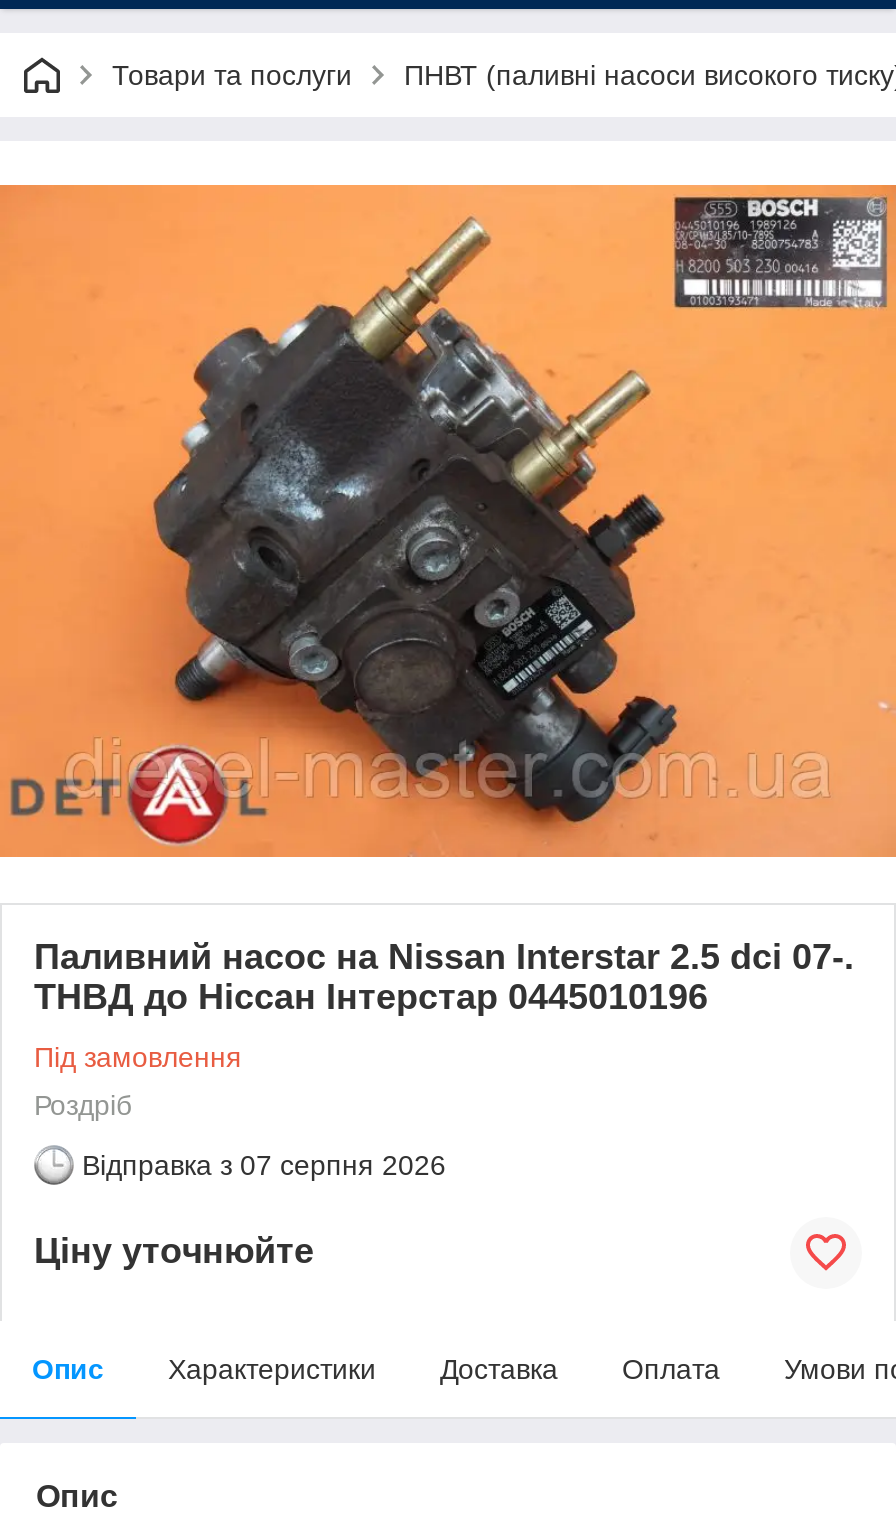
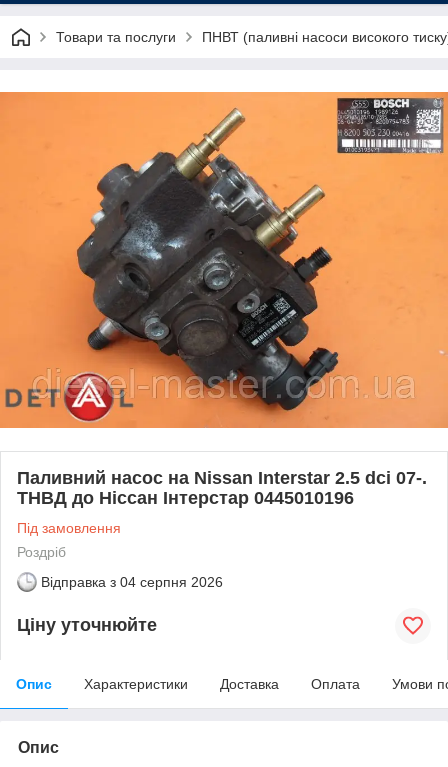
[82,1149,446,1181] Відправка з 07 серпня 2026 -> [41,574,223,590] Відправка з 04 серпня 2026

